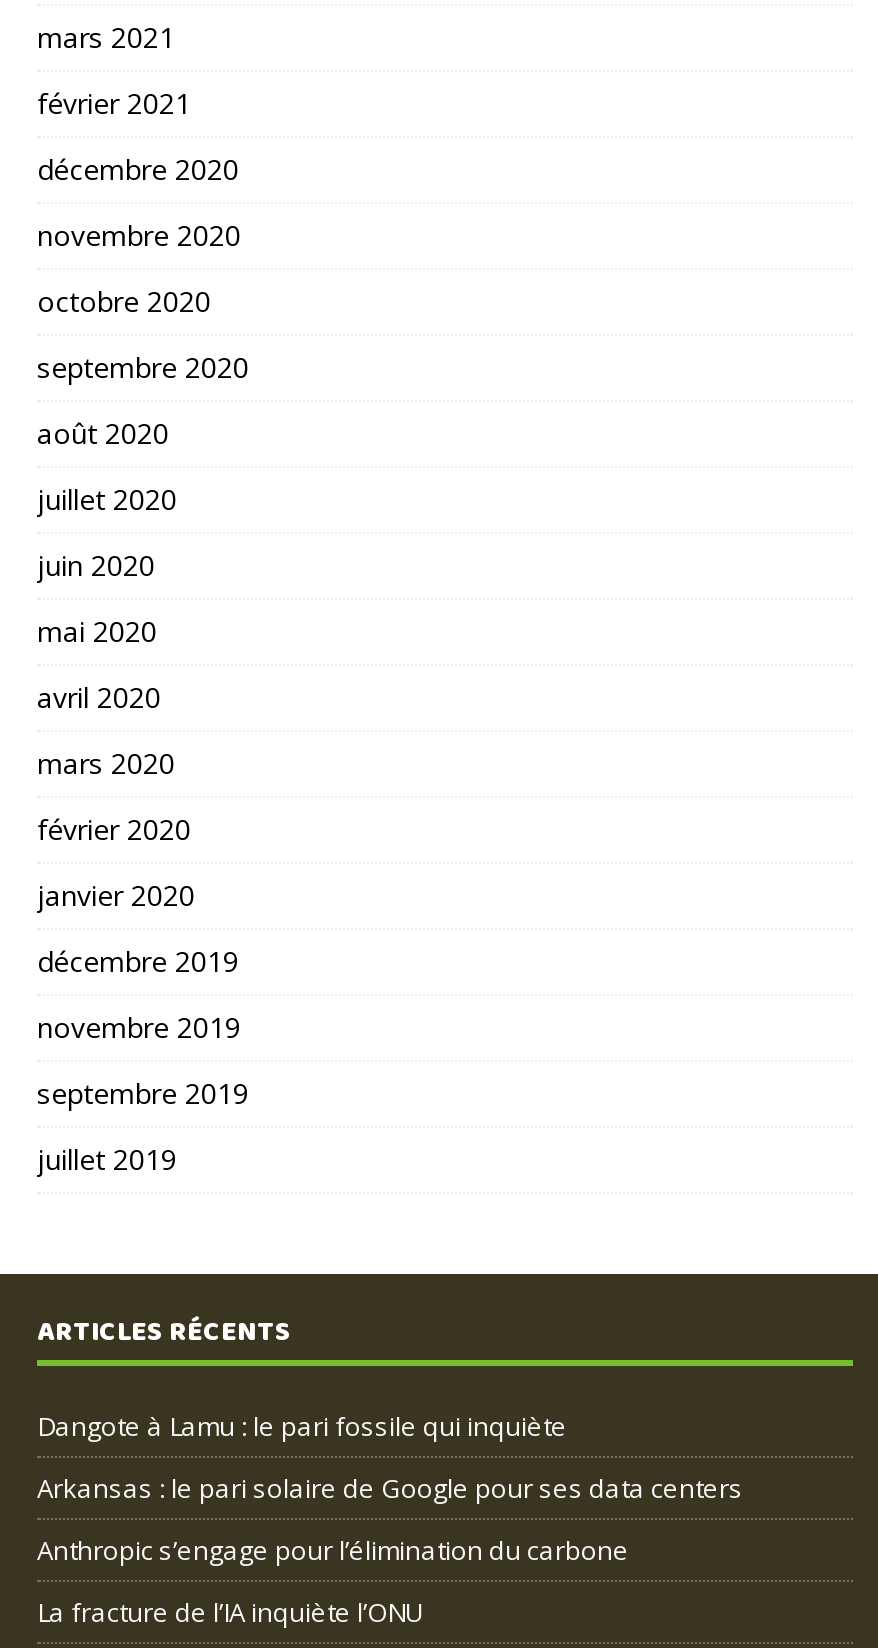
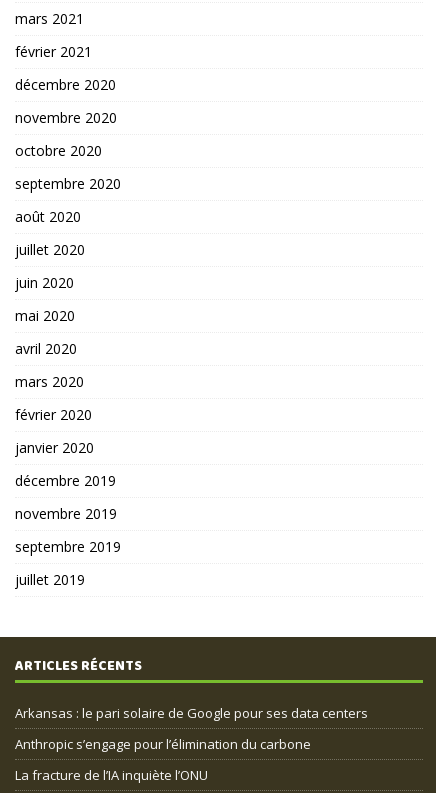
[37,1408,567,1444] Dangote à Lamu : le pari fossile qui inquiète -> none

